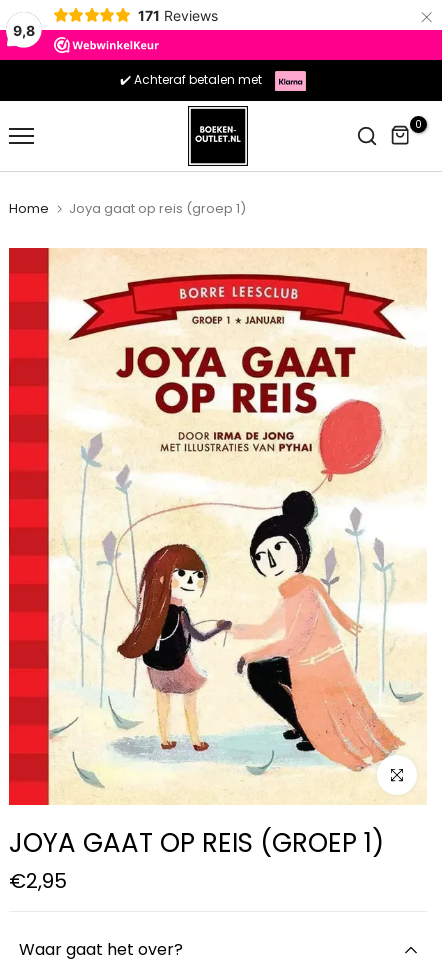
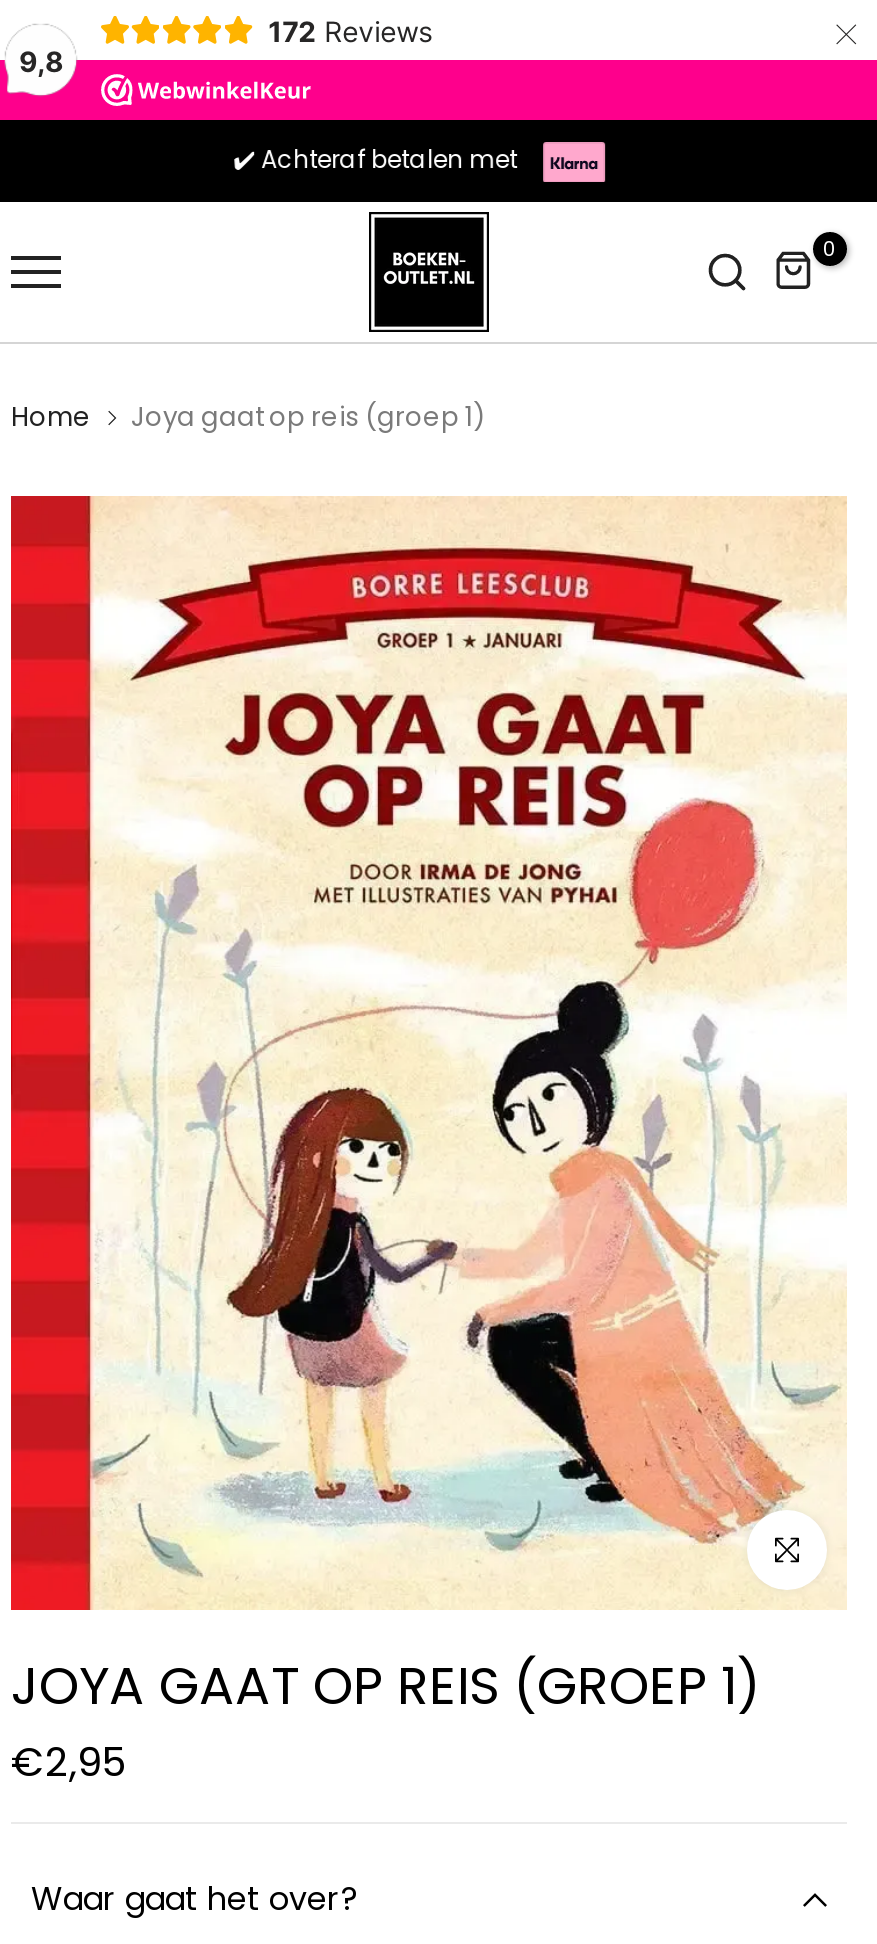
[138,6,218,23] 171 Reviews -> [268,13,432,47] 172 Reviews

